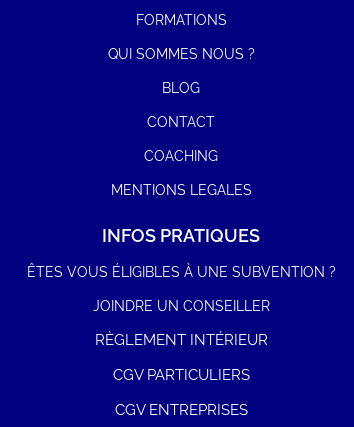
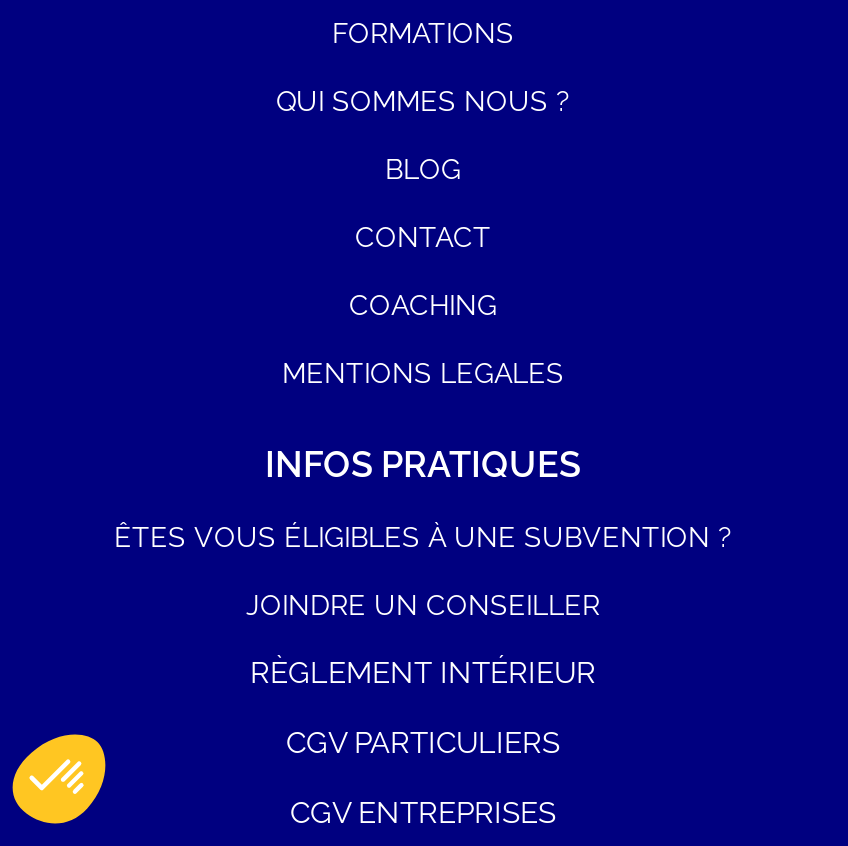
none -> [11,731,107,827] [image]

